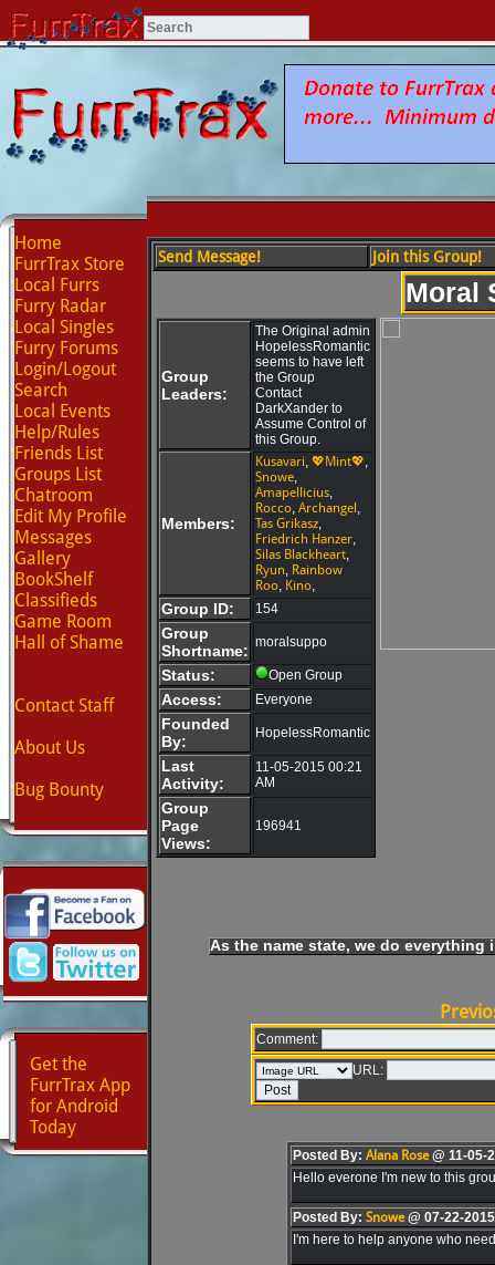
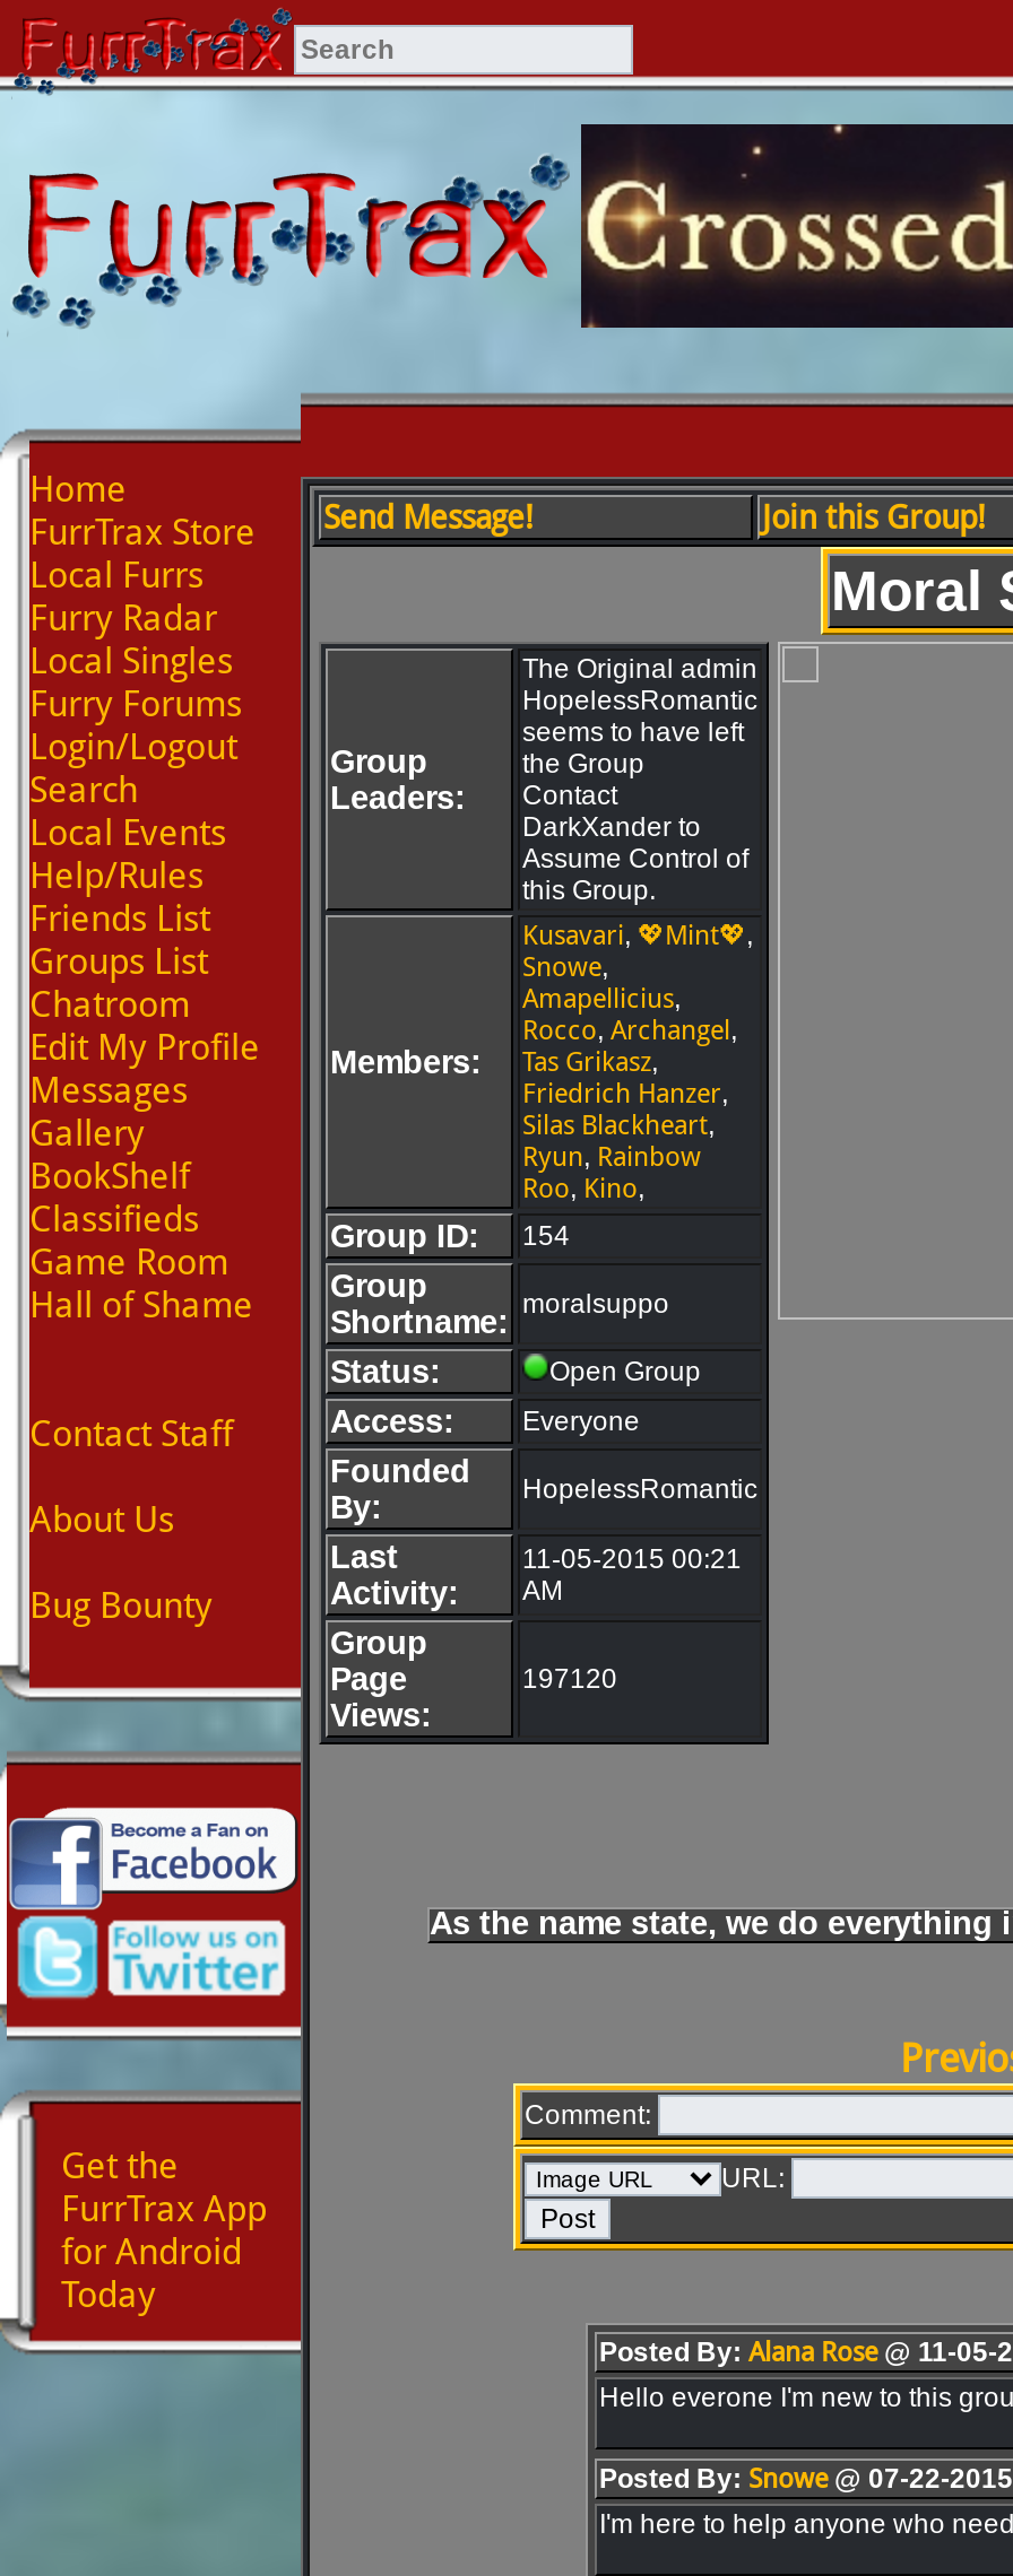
[284,64,492,164] [image] -> [581,124,1006,328] [image]
[255,818,302,833] 196941 -> [522,1663,617,1695] 197120

